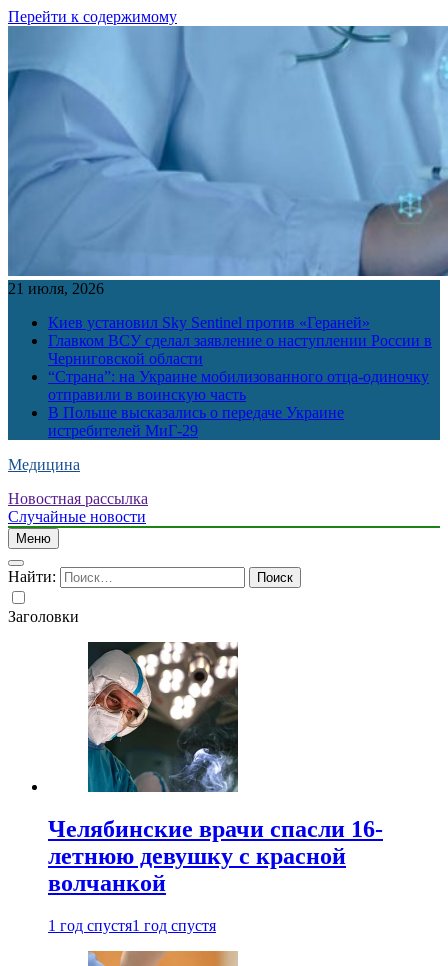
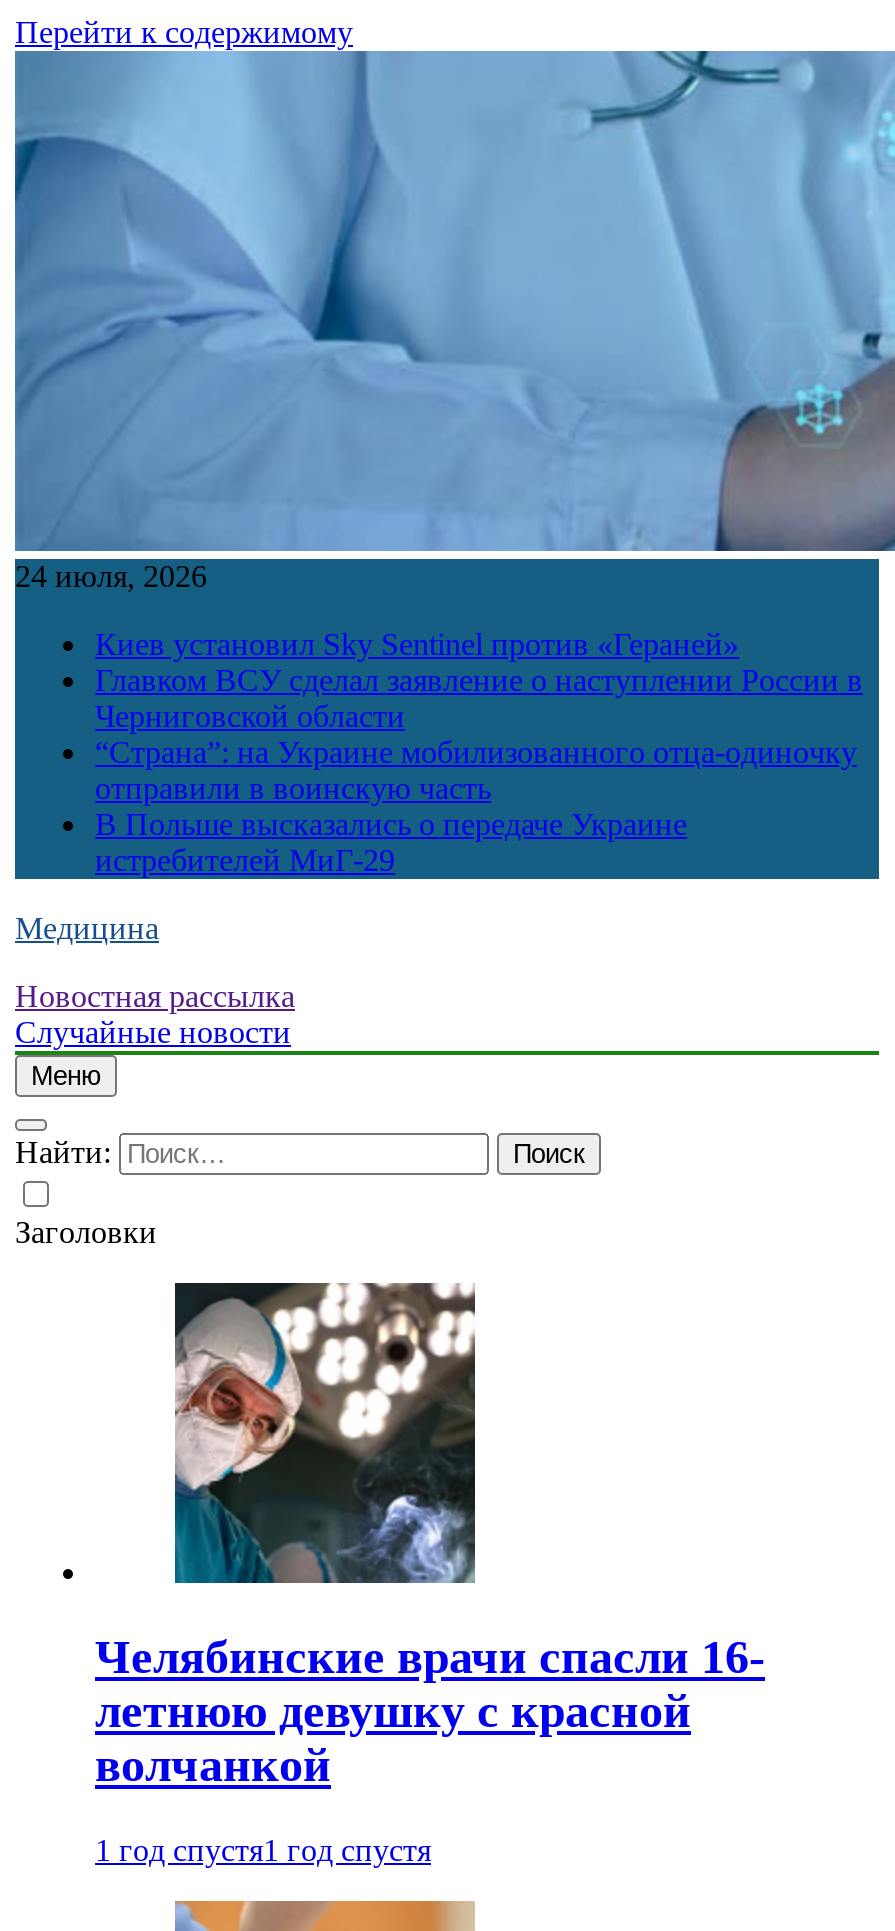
[8,280,104,297] 21 июля, 2026 -> [15,559,207,593] 24 июля, 2026

